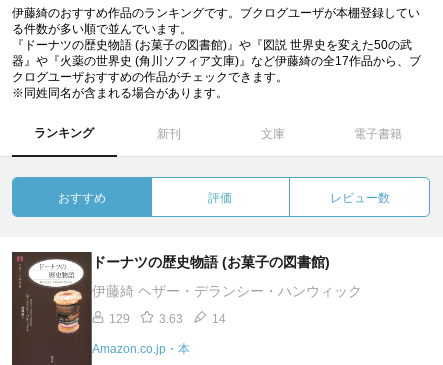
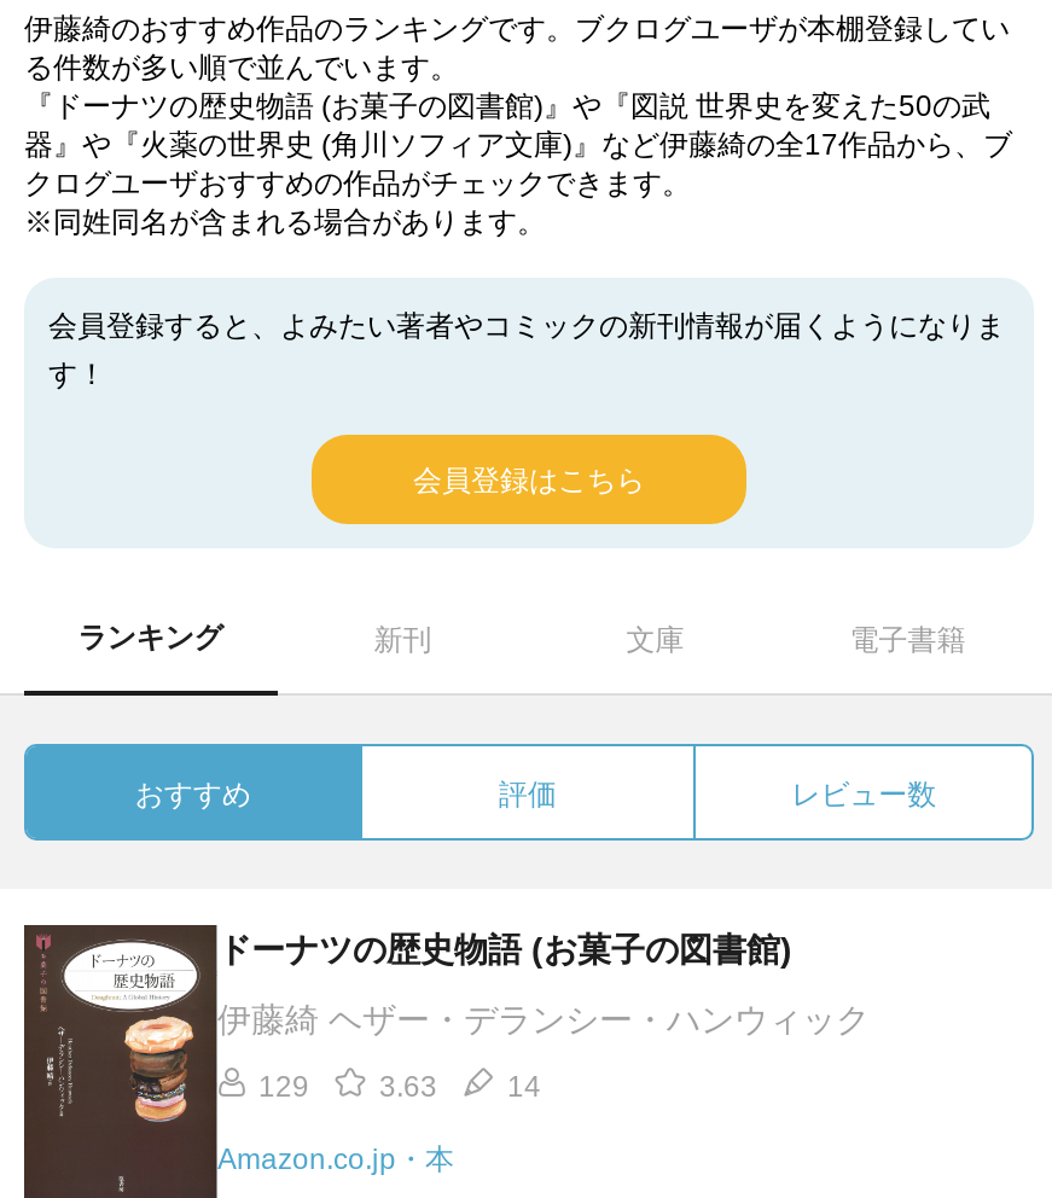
none -> [48,309,1005,498] 会員登録すると、よみたい著者やコミックの新刊情報が届くようになりま | す！ | 会員登録はこちら

